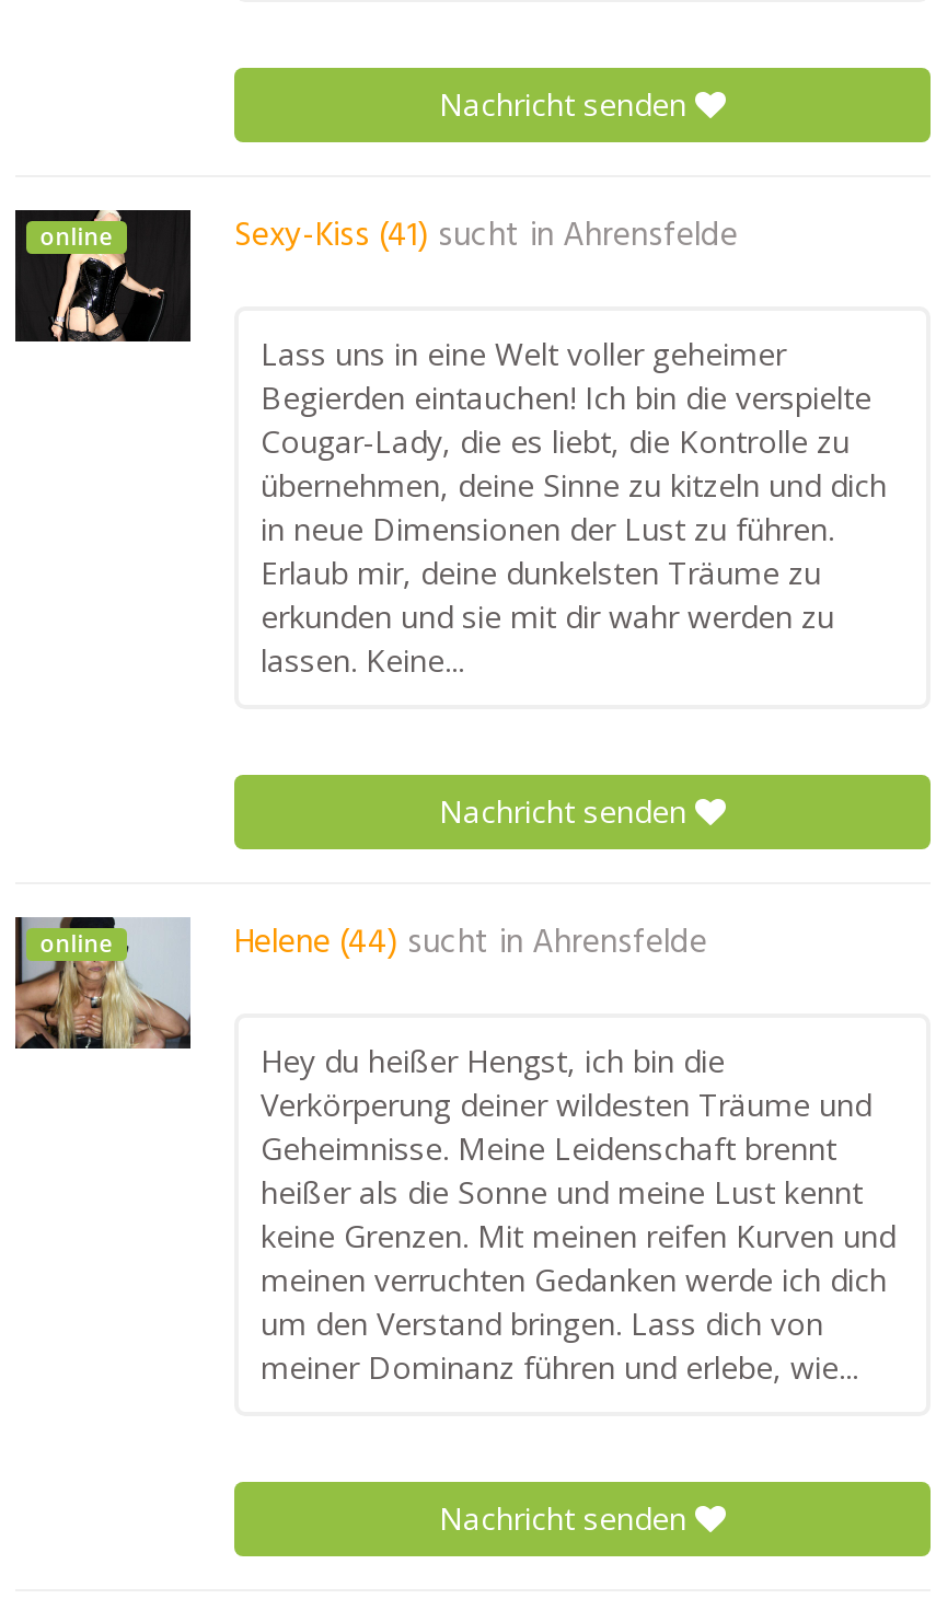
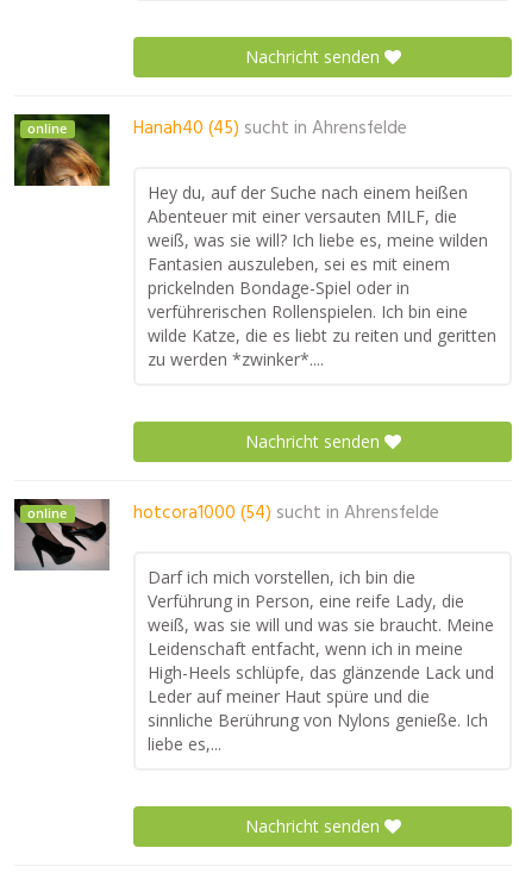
[15,209,738,344] [image] | Sexy-Kiss (41) sucht in Ahrensfelde -> [14,113,407,187] [image] | Hanah40 (45) sucht in Ahrensfelde
[261,332,887,680] Lass uns in eine Welt voller geheimer | Begierden eintauchen! Ich bin die verspielte | Cougar-Lady, die es liebt, die Kontrolle zu | übernehmen, deine Sinne zu kitzeln und dich | in neue Dimensionen der Lust zu führen. | Erlaub mir, deine dunkelsten Träume zu | erkunden und sie mit dir wahr werden zu | lassen. Keine... -> [148,180,496,370] Hey du, auf der Suche nach einem heißen | Abenteuer mit einer versauten MILF, die | weiß, was sie will? Ich liebe es, meine wilden | Fantasien auszuleben, sei es mit einem | prickelnden Bondage-Spiel oder in | verführerischen Rollenspielen. Ich bin eine | wilde Katze, die es liebt zu reiten und geritten | zu werden *zwinker*....
[13,915,707,1051] [image] | Helene (44) sucht in Ahrensfelde -> [14,498,439,570] [image] | hotcora1000 (54) sucht in Ahrensfelde
[261,1039,895,1387] Hey du heißer Hengst, ich bin die | Verkörperung deiner wildesten Träume und | Geheimnisse. Meine Leidenschaft brennt | heißer als die Sonne und meine Lust kennt | keine Grenzen. Mit meinen reifen Kurven und | meinen verruchten Gedanken werde ich dich | um den Verstand bringen. Lass dich von | meiner Dominanz führen und erlebe, wie... -> [148,565,494,754] Darf ich mich vorstellen, ich bin die | Verführung in Person, eine reife Lady, die | weiß, was sie will und was sie braucht. Meine | Leidenschaft entfacht, wenn ich in meine | High-Heels schlüpfe, das glänzende Lack und | Leder auf meiner Haut spüre und die | sinnliche Berührung von Nylons genieße. Ich | liebe es,...

